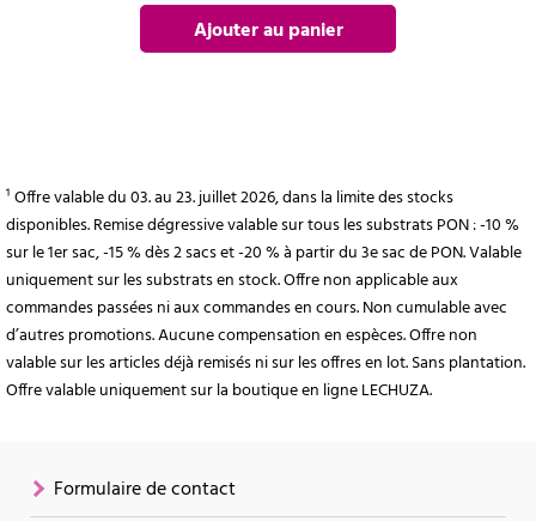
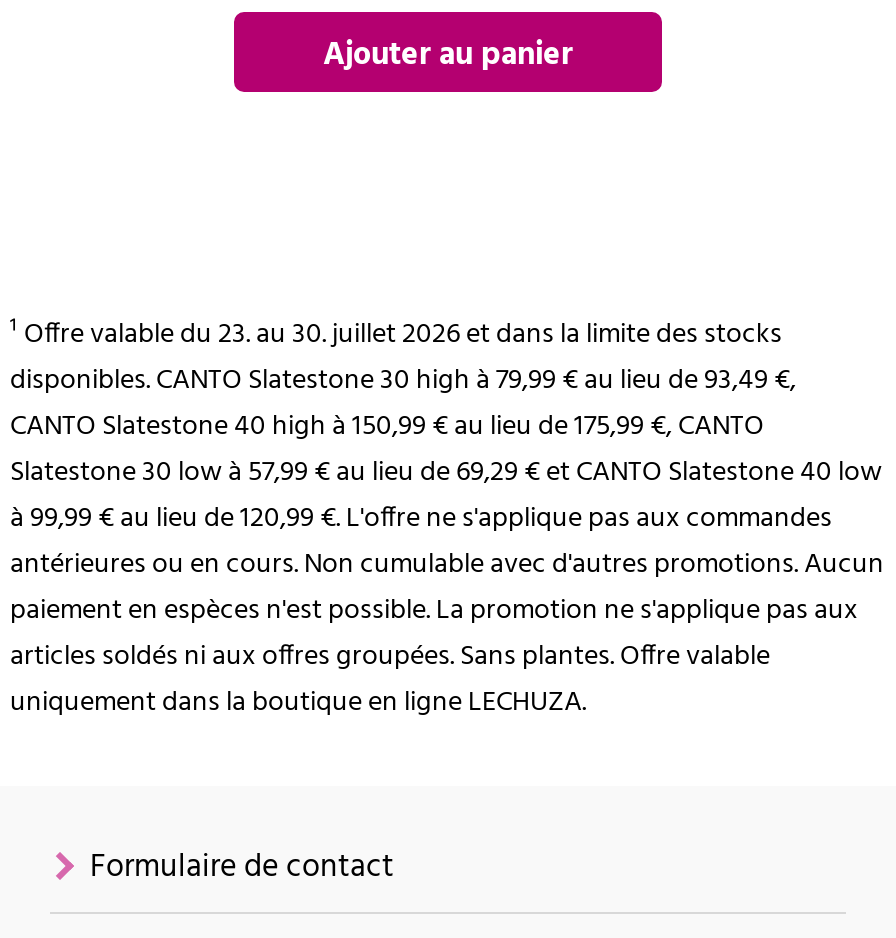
[6,184,525,405] ¹ Offre valable du 03. au 23. juillet 2026, dans la limite des stocks | disponibles. Remise dégressive valable sur tous les substrats PON : -10 % | sur le 1er sac, -15 % dès 2 sacs et -20 % à partir du 3e sac de PON. Valable | uniquement sur les substrats en stock. Offre non applicable aux | commandes passées ni aux commandes en cours. Non cumulable avec | d’autres promotions. Aucune compensation en espèces. Offre non | valable sur les articles déjà remisés ni sur les offres en lot. Sans plantation. | Offre valable uniquement sur la boutique en ligne LECHUZA. -> [10,312,884,726] ¹ Offre valable du 23. au 30. juillet 2026 et dans la limite des stocks | disponibles. CANTO Slatestone 30 high à 79,99 € au lieu de 93,49 €, | CANTO Slatestone 40 high à 150,99 € au lieu de 175,99 €, CANTO | Slatestone 30 low à 57,99 € au lieu de 69,29 € et CANTO Slatestone 40 low | à 99,99 € au lieu de 120,99 €. L'offre ne s'applique pas aux commandes | antérieures ou en cours. Non cumulable avec d'autres promotions. Aucun | paiement en espèces n'est possible. La promotion ne s'applique pas aux | articles soldés ni aux offres groupées. Sans plantes. Offre valable | uniquement dans la boutique en ligne LECHUZA.

